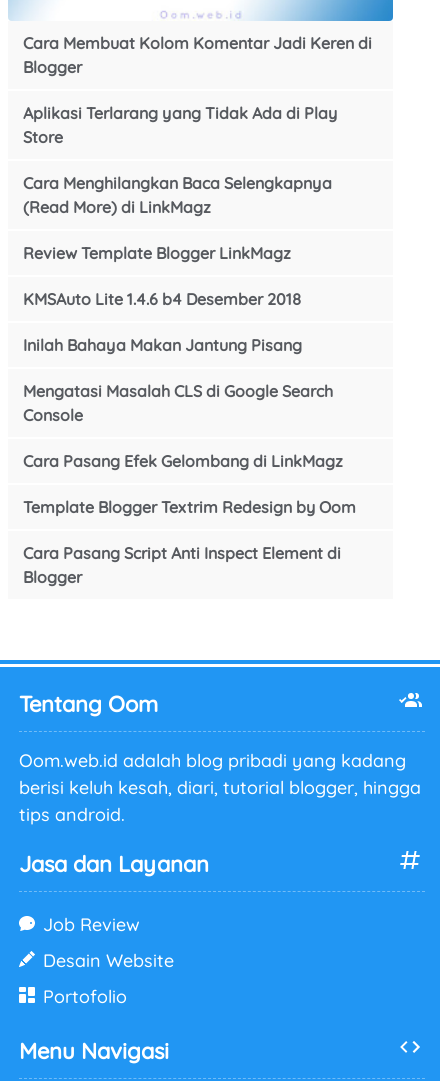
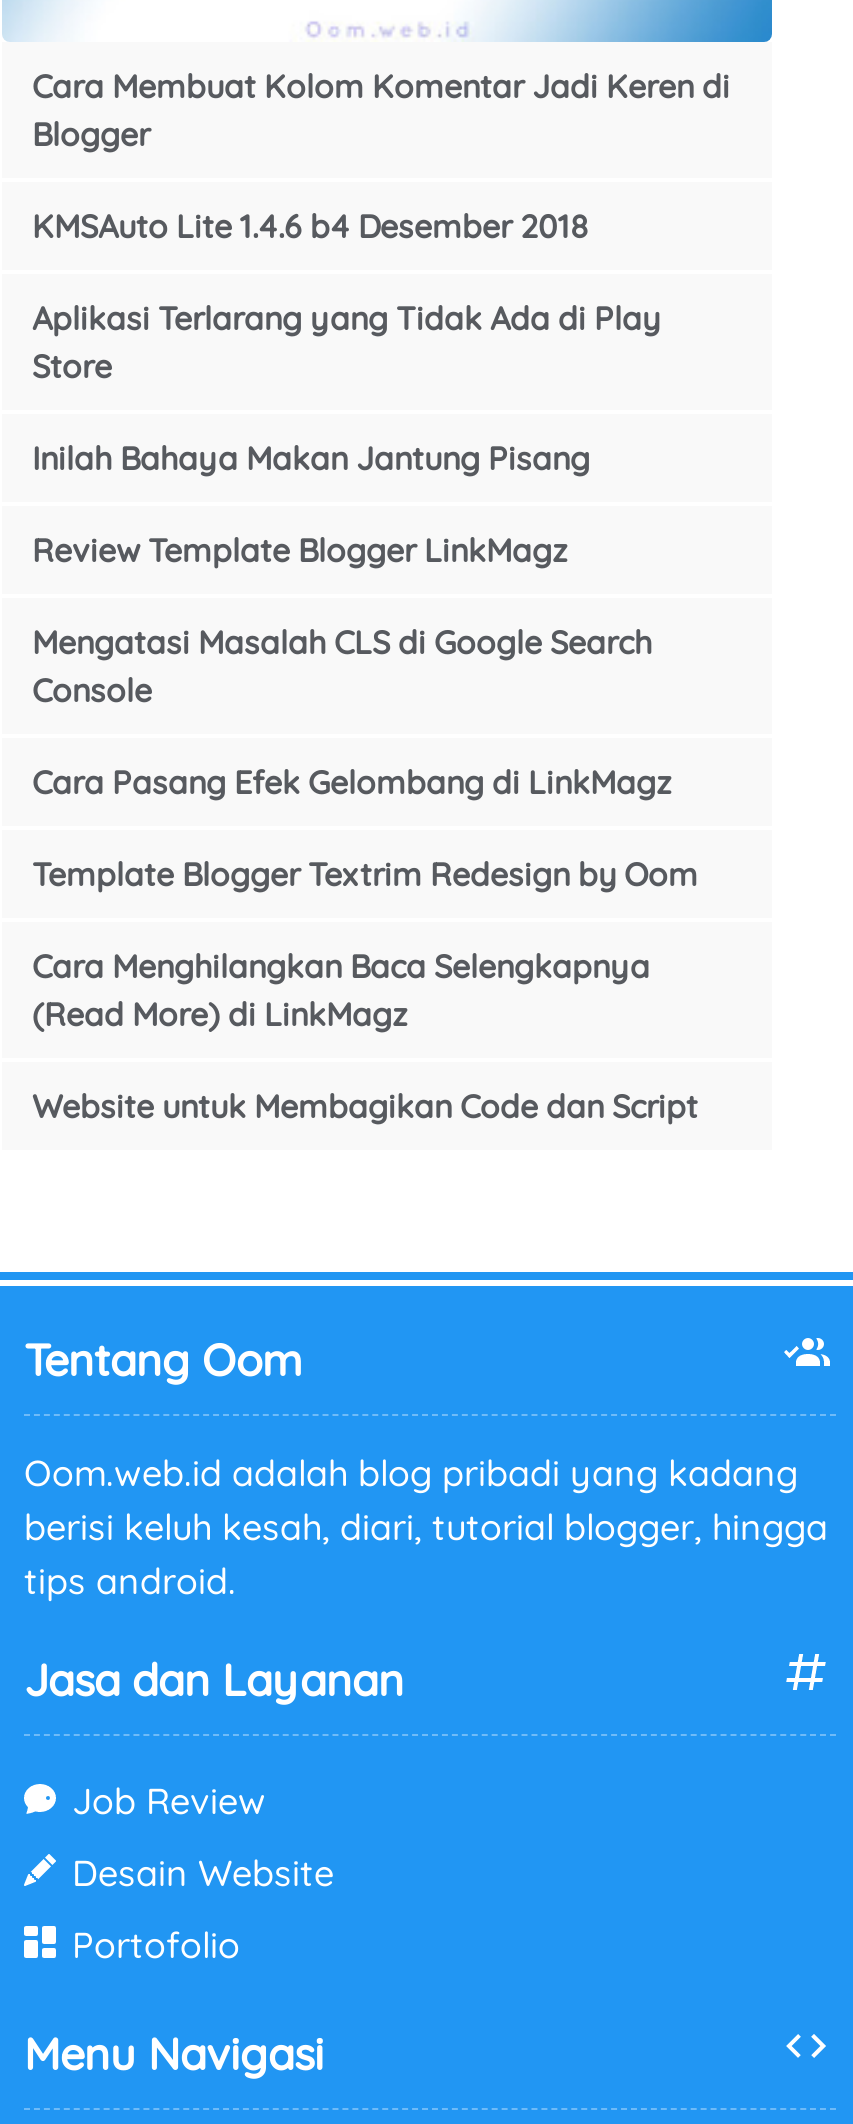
moved [23,103,337,147] -> [32,299,660,387]: Aplikasi Terlarang yang Tidak Ada di Play | Store
moved [23,173,332,217] -> [32,947,650,1035]: Cara Menghilangkan Baca Selengkapnya | (Read More) di LinkMagz
moved [23,243,291,263] -> [32,531,568,571]: Review Template Blogger LinkMagz
moved [23,289,301,309] -> [32,207,588,247]: KMSAuto Lite 1.4.6 b4 Desember 2018
moved [23,335,302,355] -> [32,439,590,479]: Inilah Bahaya Makan Jantung Pisang
moved [23,381,356,517] -> [32,623,698,895]: Mengatasi Masalah CLS di Google Search | Console | Cara Pasang Efek Gelombang di LinkMagz | Template Blogger Textrim Redesign by Oom
[23,543,341,587] Cara Pasang Script Anti Inspect Element di | Blogger -> [32,1087,698,1127] Website untuk Membagikan Code dan Script

